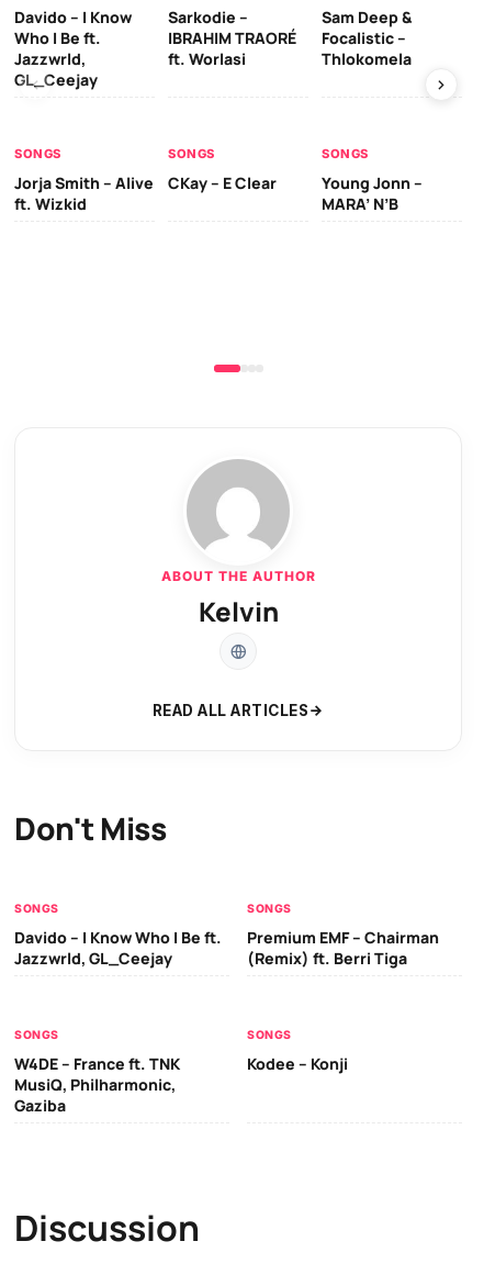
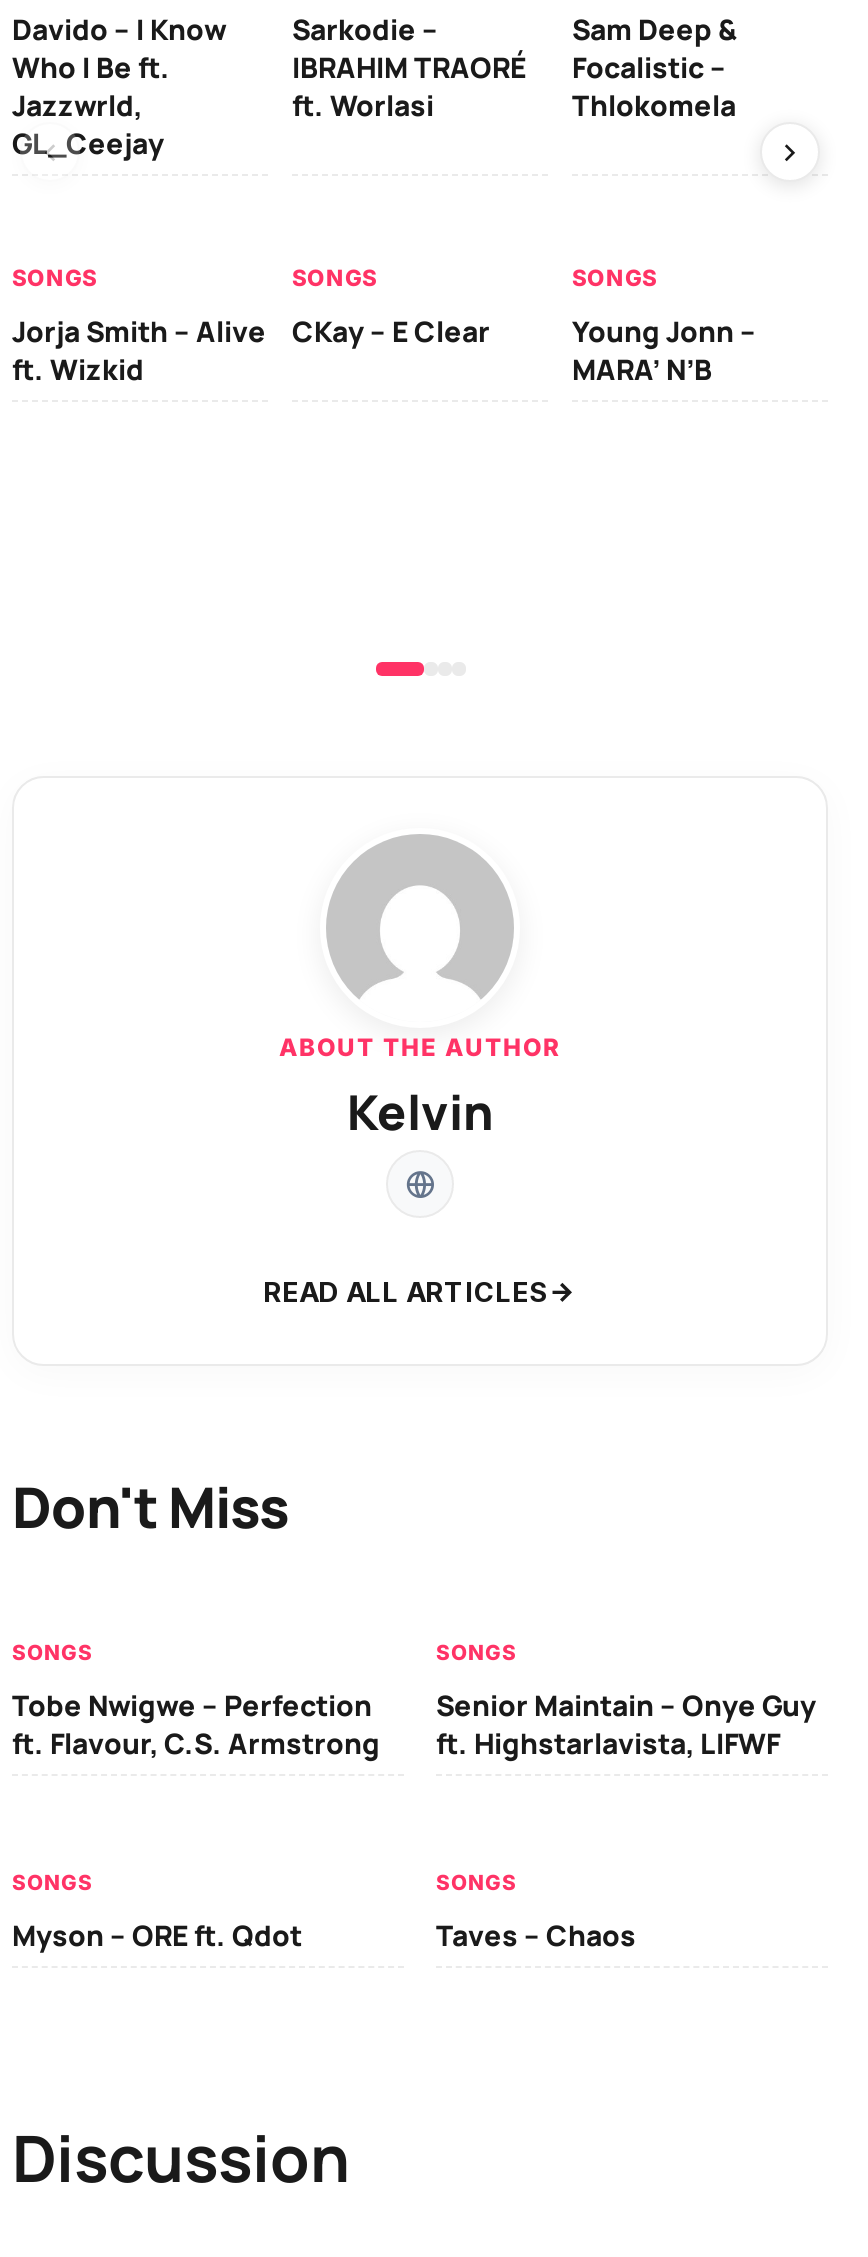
[14,927,222,968] Davido – I Know Who I Be ft. | Jazzwrld, GL_Ceejay -> [12,1686,380,1762] Tobe Nwigwe – Perfection | ft. Flavour, C.S. Armstrong
[247,927,439,968] Premium EMF – Chairman | (Remix) ft. Berri Tiga -> [436,1686,816,1762] Senior Maintain – Onye Guy | ft. Highstarlavista, LIFWF
[14,1053,180,1116] W4DE – France ft. TNK | MusiQ, Philharmonic, | Gaziba -> [12,1916,302,1954] Myson – ORE ft. Qdot
[247,1053,348,1074] Kodee – Konji -> [436,1916,636,1954] Taves – Chaos

